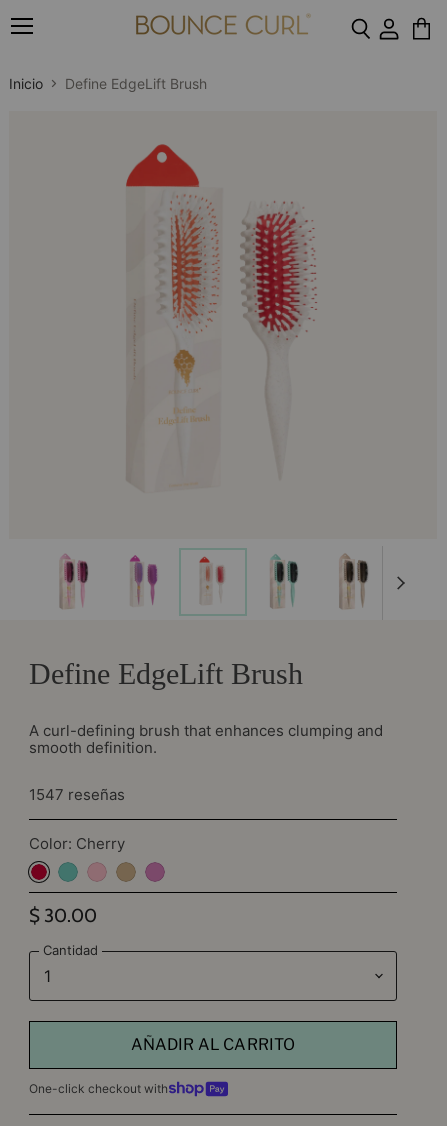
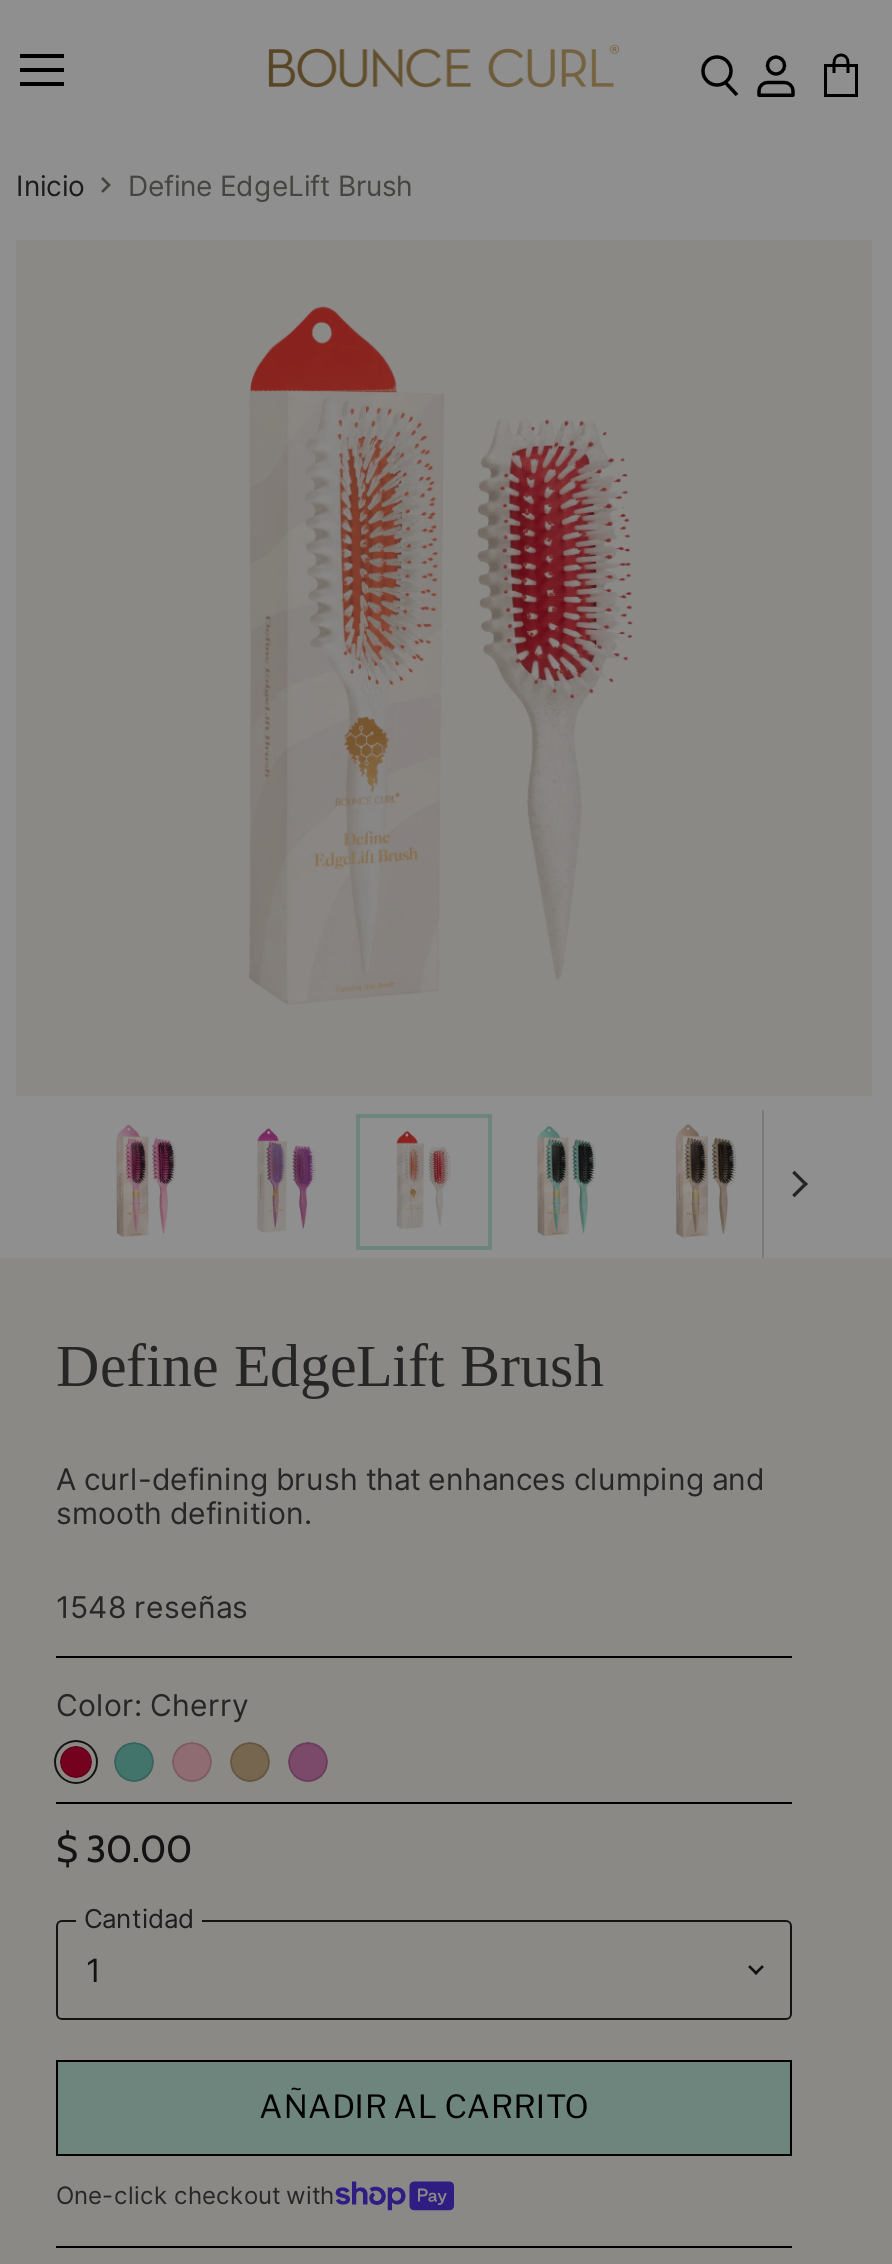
[29,785,125,804] 1547 reseñas -> [56,1588,248,1626] 1548 reseñas

